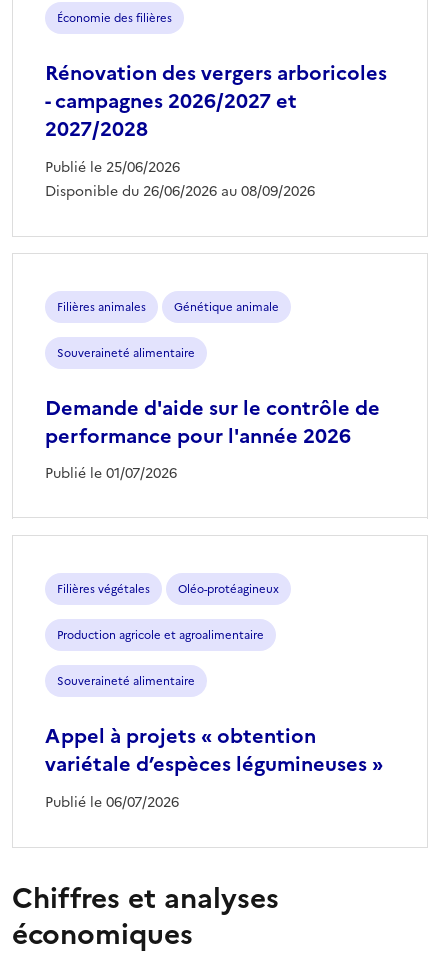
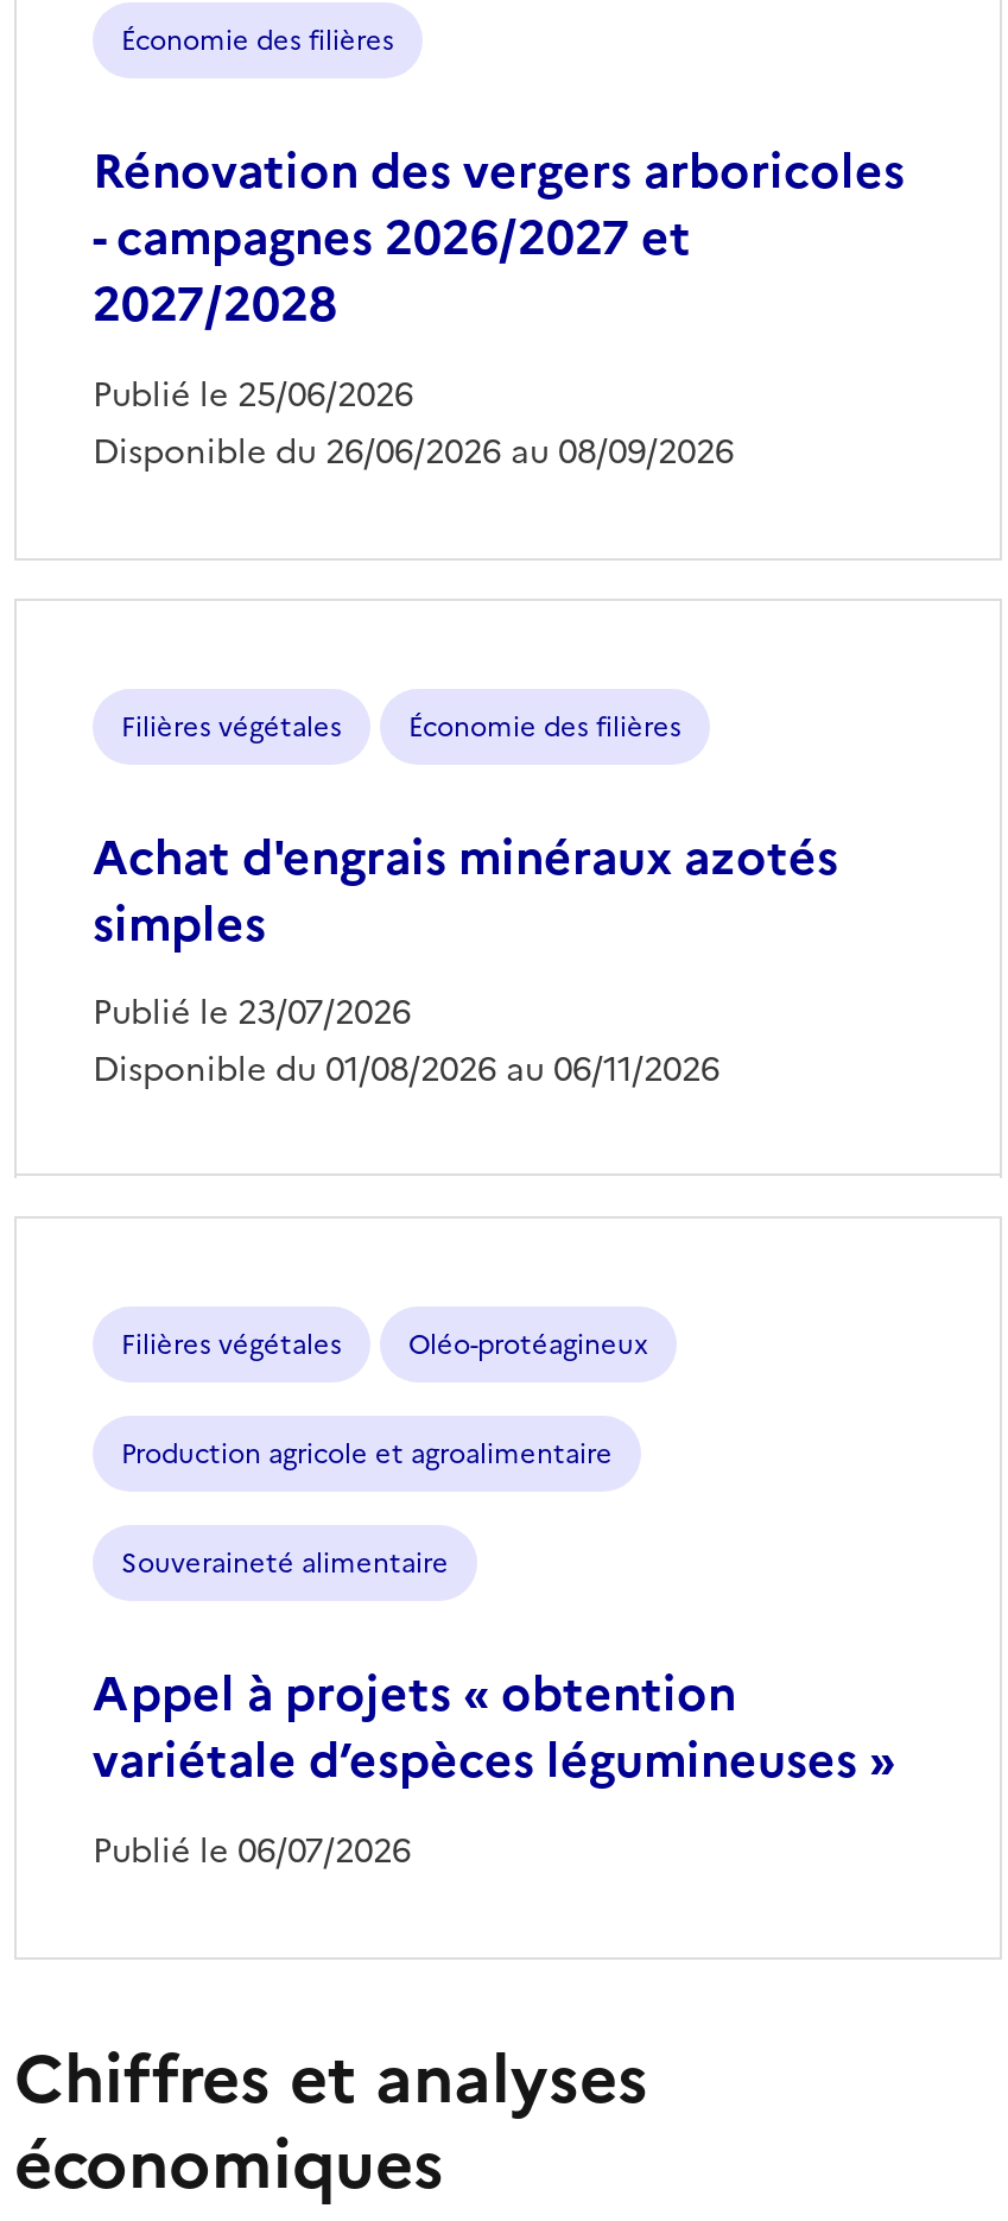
[45,299,380,484] Filières animales | Génétique animale | Souveraineté alimentaire | Demande d'aide sur le contrôle de | performance pour l'année 2026 | Publié le 01/07/2026 -> [93,707,838,1096] Filières végétales | Économie des filières | Achat d'engrais minéraux azotés | simples | Publié le 23/07/2026 | Disponible du 01/08/2026 au 06/11/2026

